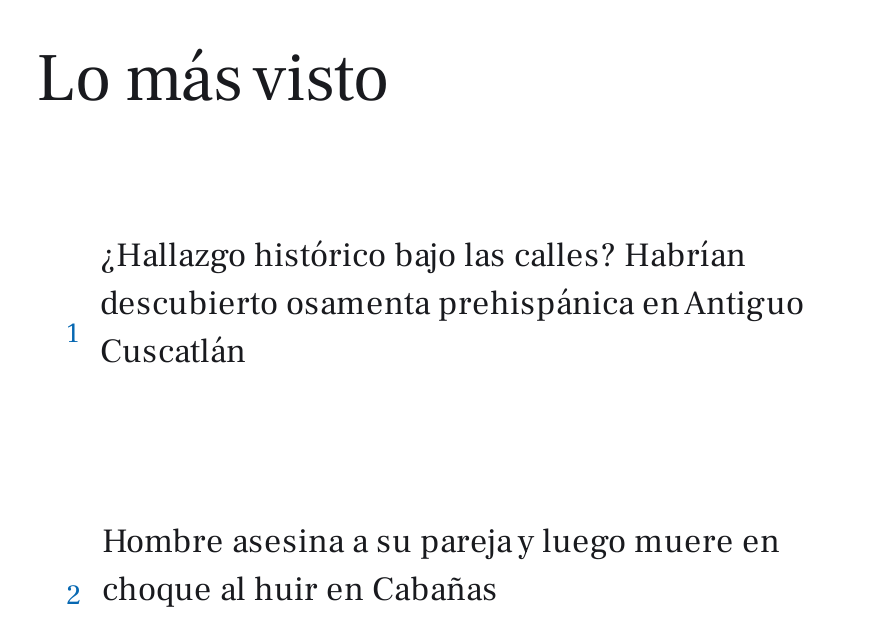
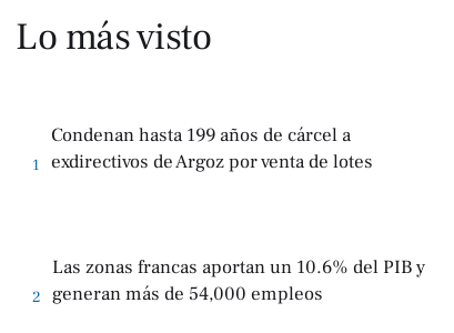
[100,234,804,374] ¿Hallazgo histórico bajo las calles? Habrían | descubierto osamenta prehispánica en Antiguo | Cuscatlán -> [51,123,373,174] Condenan hasta 199 años de cárcel a | exdirectivos de Argoz por venta de lotes
[102,520,780,612] Hombre asesina a su pareja y luego muere en | choque al huir en Cabañas -> [52,255,425,306] Las zonas francas aportan un 10.6% del PIB y | generan más de 54,000 empleos

